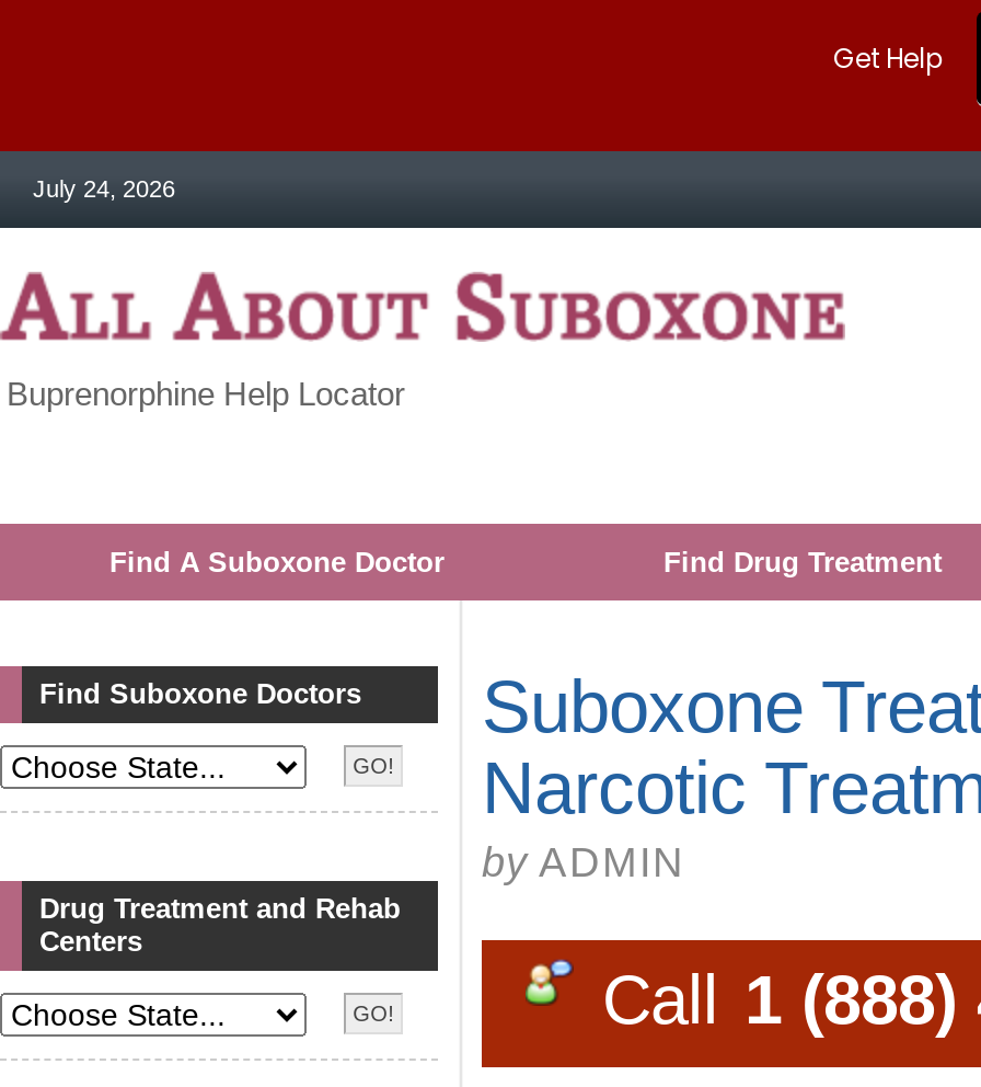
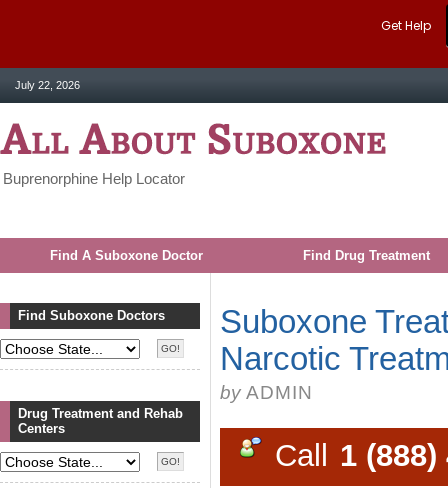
[33,175,175,202] July 24, 2026 -> [15,79,80,91] July 22, 2026

